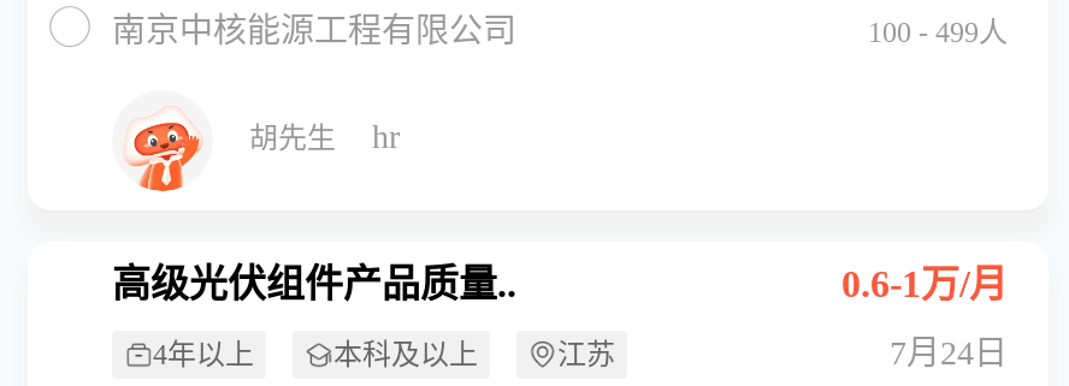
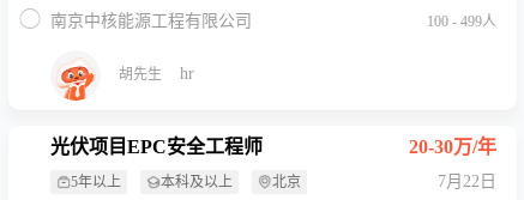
[112,263,1008,304] 高级光伏组件产品质量.. | 0.6-1万/月 -> [50,137,496,157] 光伏项目EPC安全工程师 | 20-30万/年
[153,338,254,372] 4年以上 -> [71,174,121,190] 5年以上
[557,335,1008,372] 江苏 | 7月24日 -> [272,172,496,190] 北京 | 7月22日

